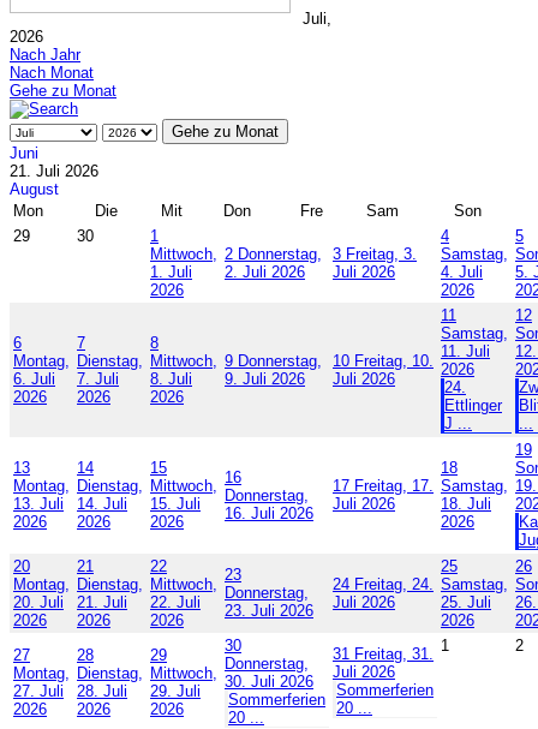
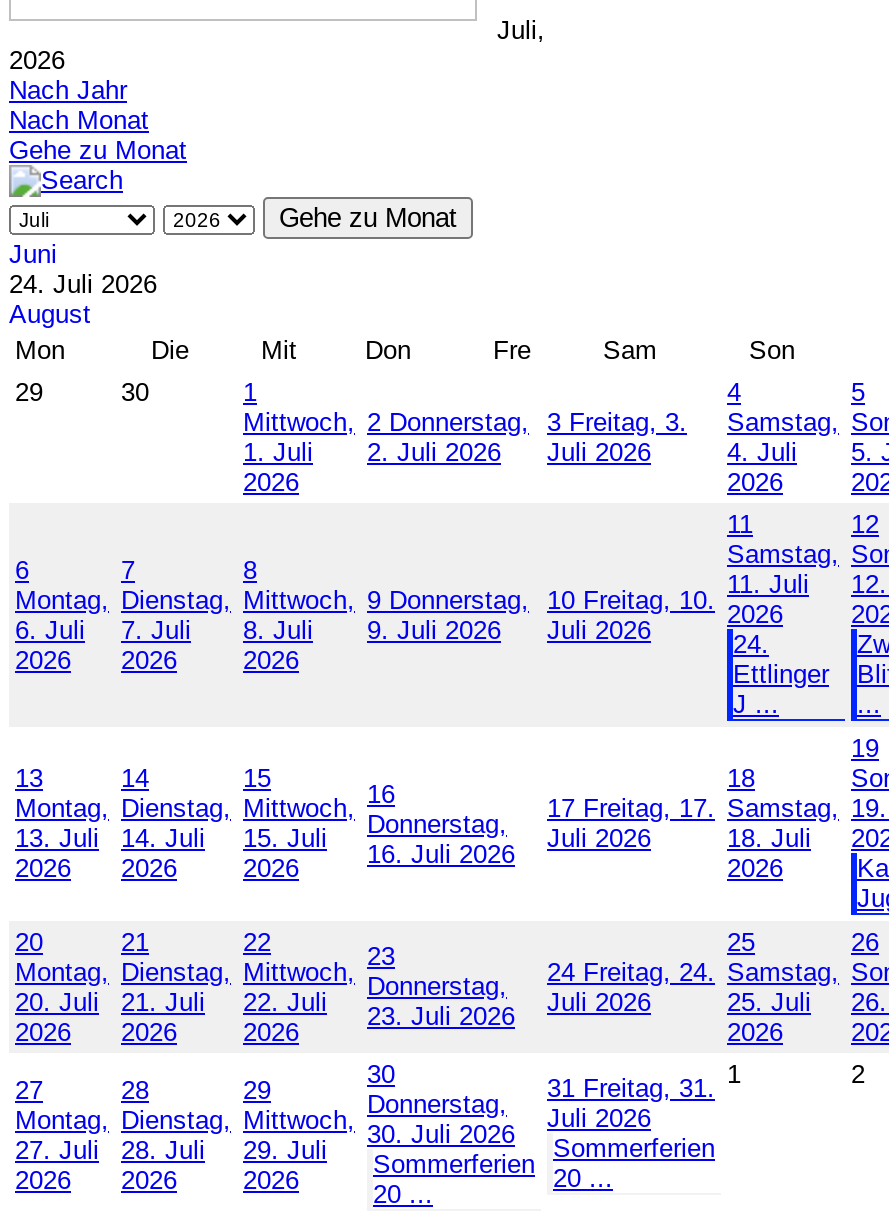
[10,162,98,180] 21. Juli 2026 -> [9,269,157,299] 24. Juli 2026

